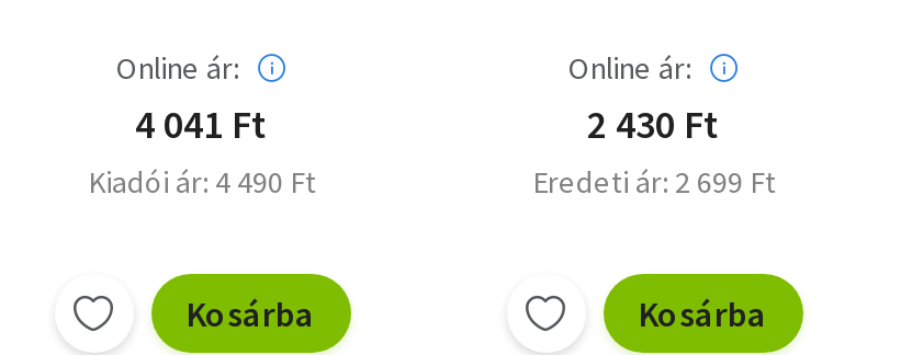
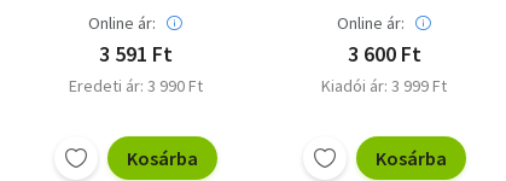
[135,100,269,150] 4 041 Ft -> [98,40,172,68] 3 591 Ft
[587,100,721,150] 2 430 Ft -> [347,40,421,68] 3 600 Ft
[88,163,316,203] Kiadói ár: 4 490 Ft -> [68,75,202,97] Eredeti ár: 3 990 Ft
[532,163,776,203] Eredeti ár: 2 699 Ft -> [321,75,447,97] Kiadói ár: 3 999 Ft

